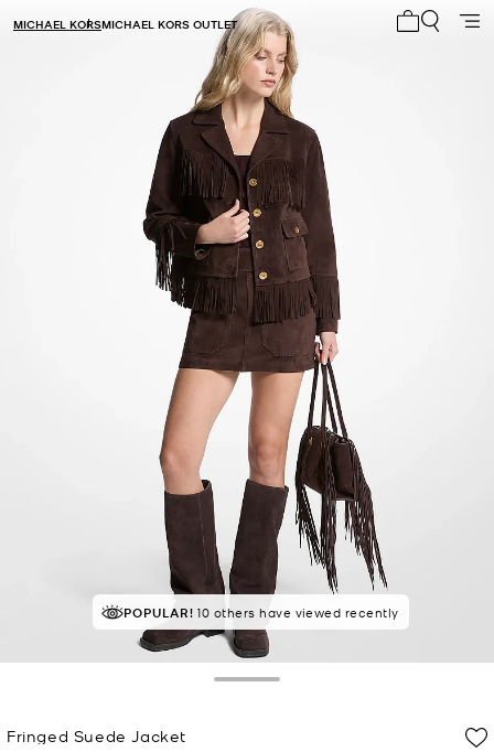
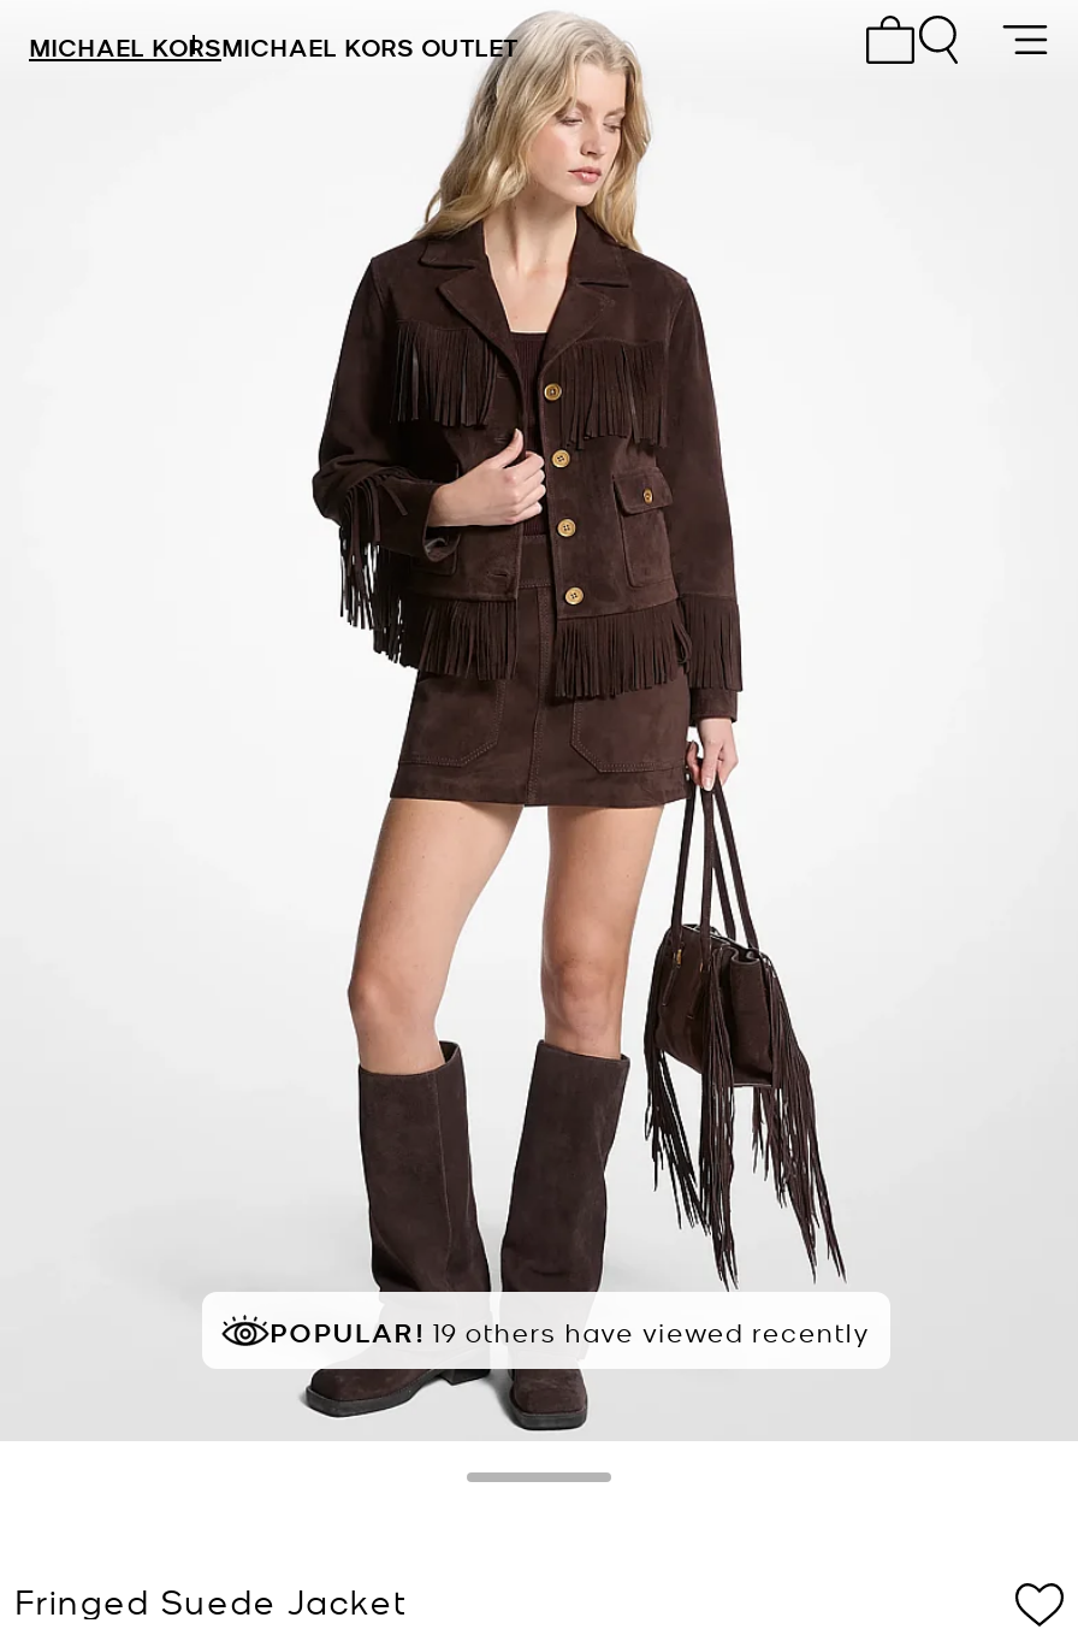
[123,603,399,622] POPULAR! 10 others have viewed recently -> [269,1311,869,1352] POPULAR! 19 others have viewed recently

